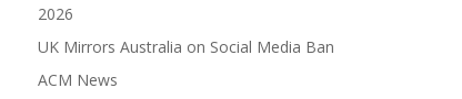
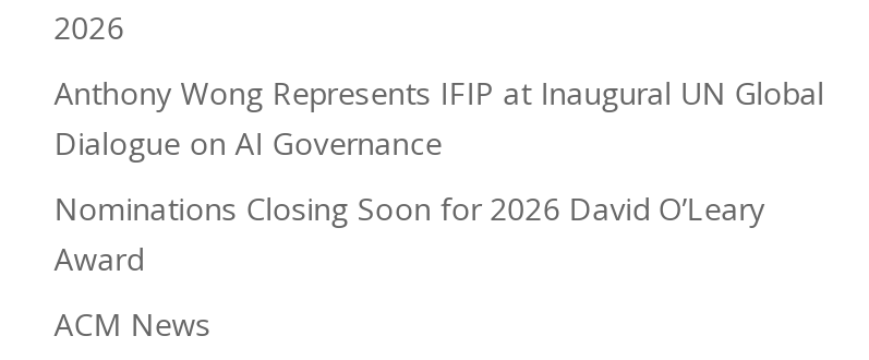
[38,36,334,57] UK Mirrors Australia on Social Media Ban -> [54,71,824,279] Anthony Wong Represents IFIP at Inaugural UN Global | Dialogue on AI Governance | Nominations Closing Soon for 2026 David O’Leary | Award

